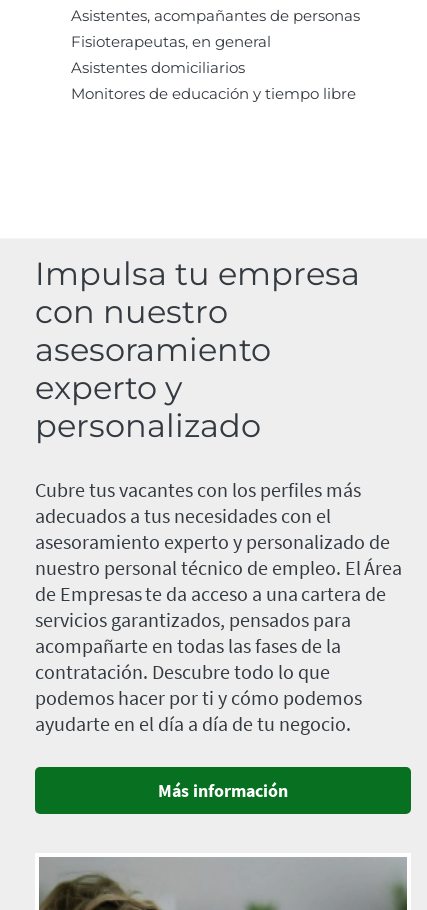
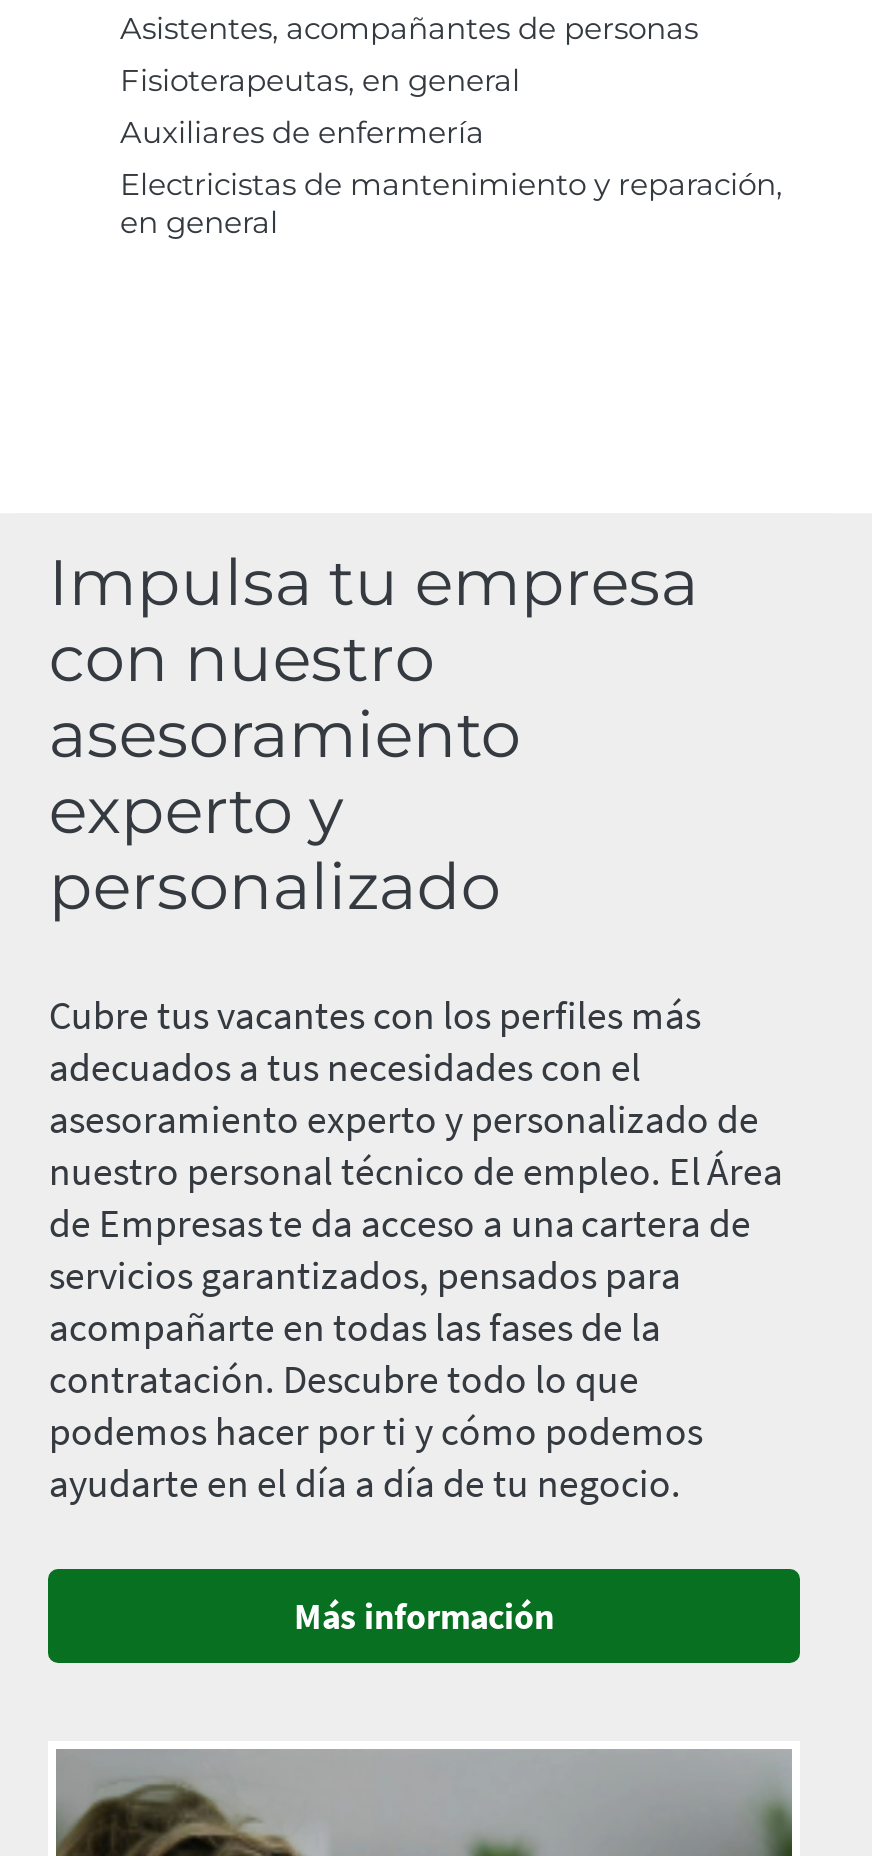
[71,58,356,103] Asistentes domiciliarios | Monitores de educación y tiempo libre -> [120,113,782,241] Auxiliares de enfermería | Electricistas de mantenimiento y reparación, | en general

